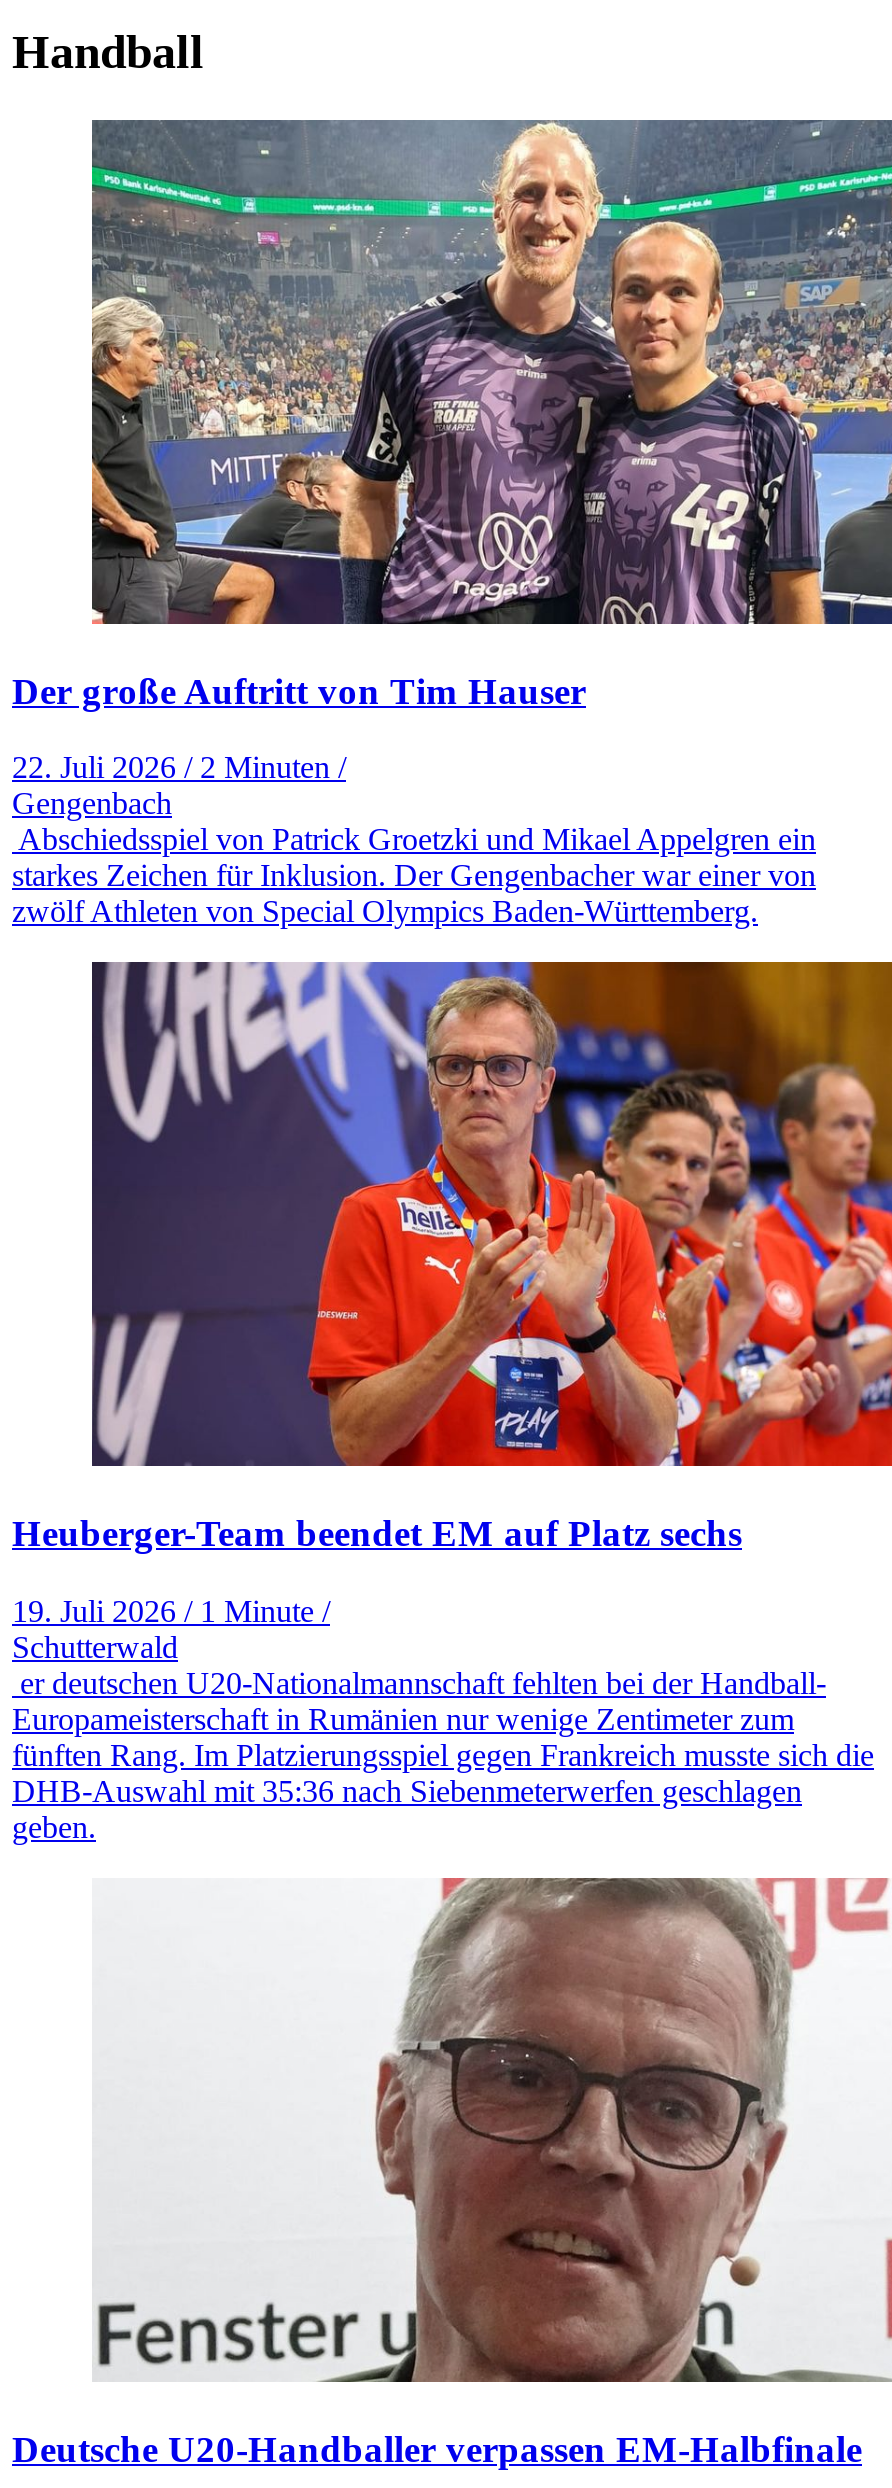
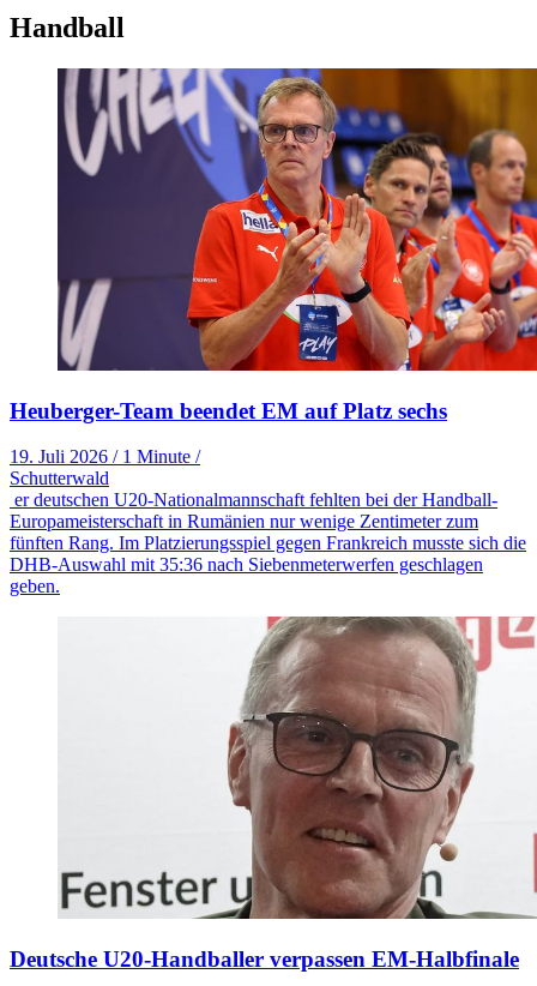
[12,118,886,929] [image] | Der große Auftritt von Tim Hauser | 22. Juli 2026 / 2 Minuten / | Gengenbach | Abschiedsspiel von Patrick Groetzki und Mikael Appelgren ein | starkes Zeichen für Inklusion. Der Gengenbacher war einer von | zwölf Athleten von Special Olympics Baden-Württemberg. -> none

